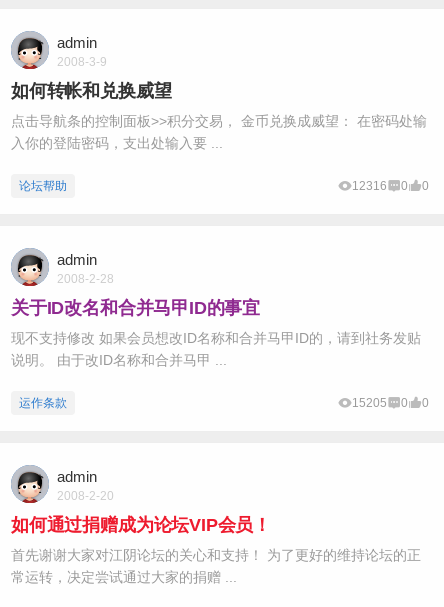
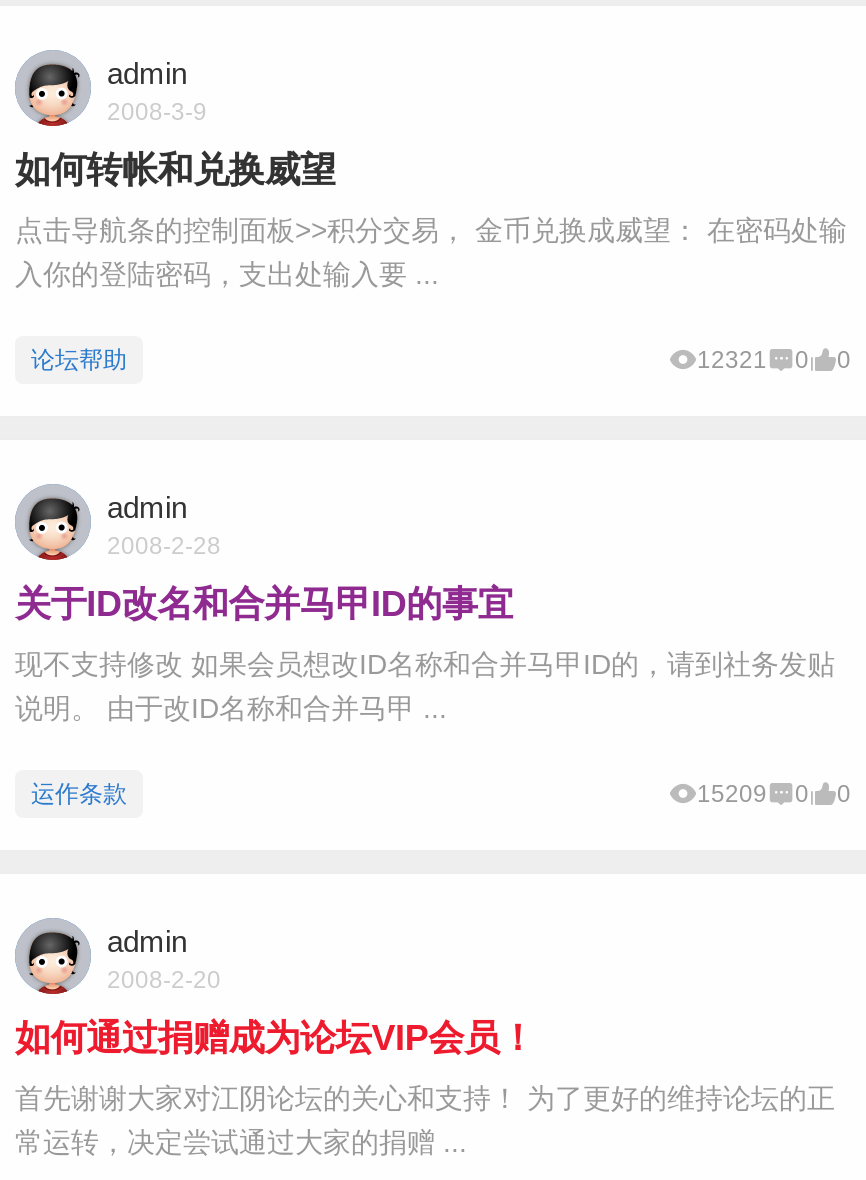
[352,179,429,193] 12316 0 0 -> [697,346,851,374] 12321 0 0
[352,396,429,410] 15205 0 0 -> [697,780,851,808] 15209 0 0

